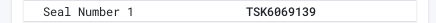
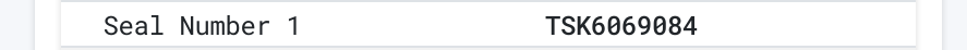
[246,3,316,19] TSK6069139 -> [545,7,698,42] TSK6069084

